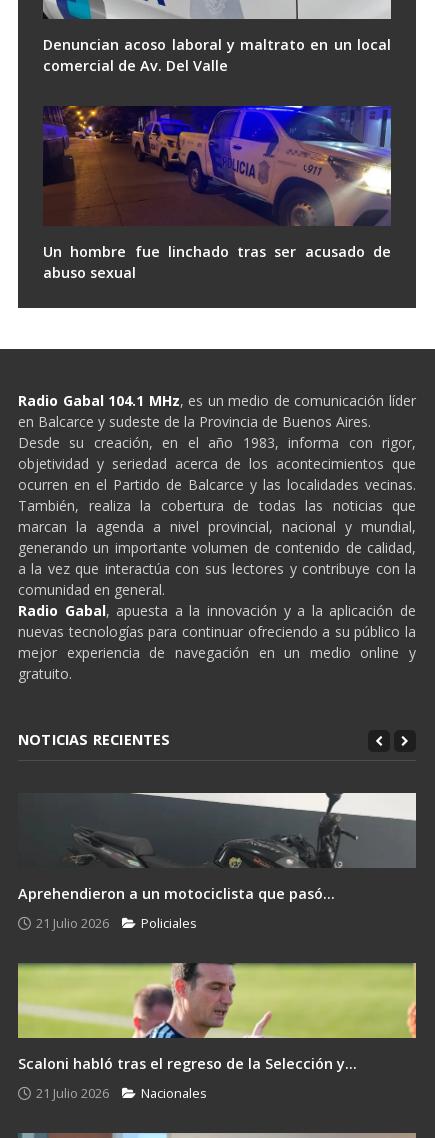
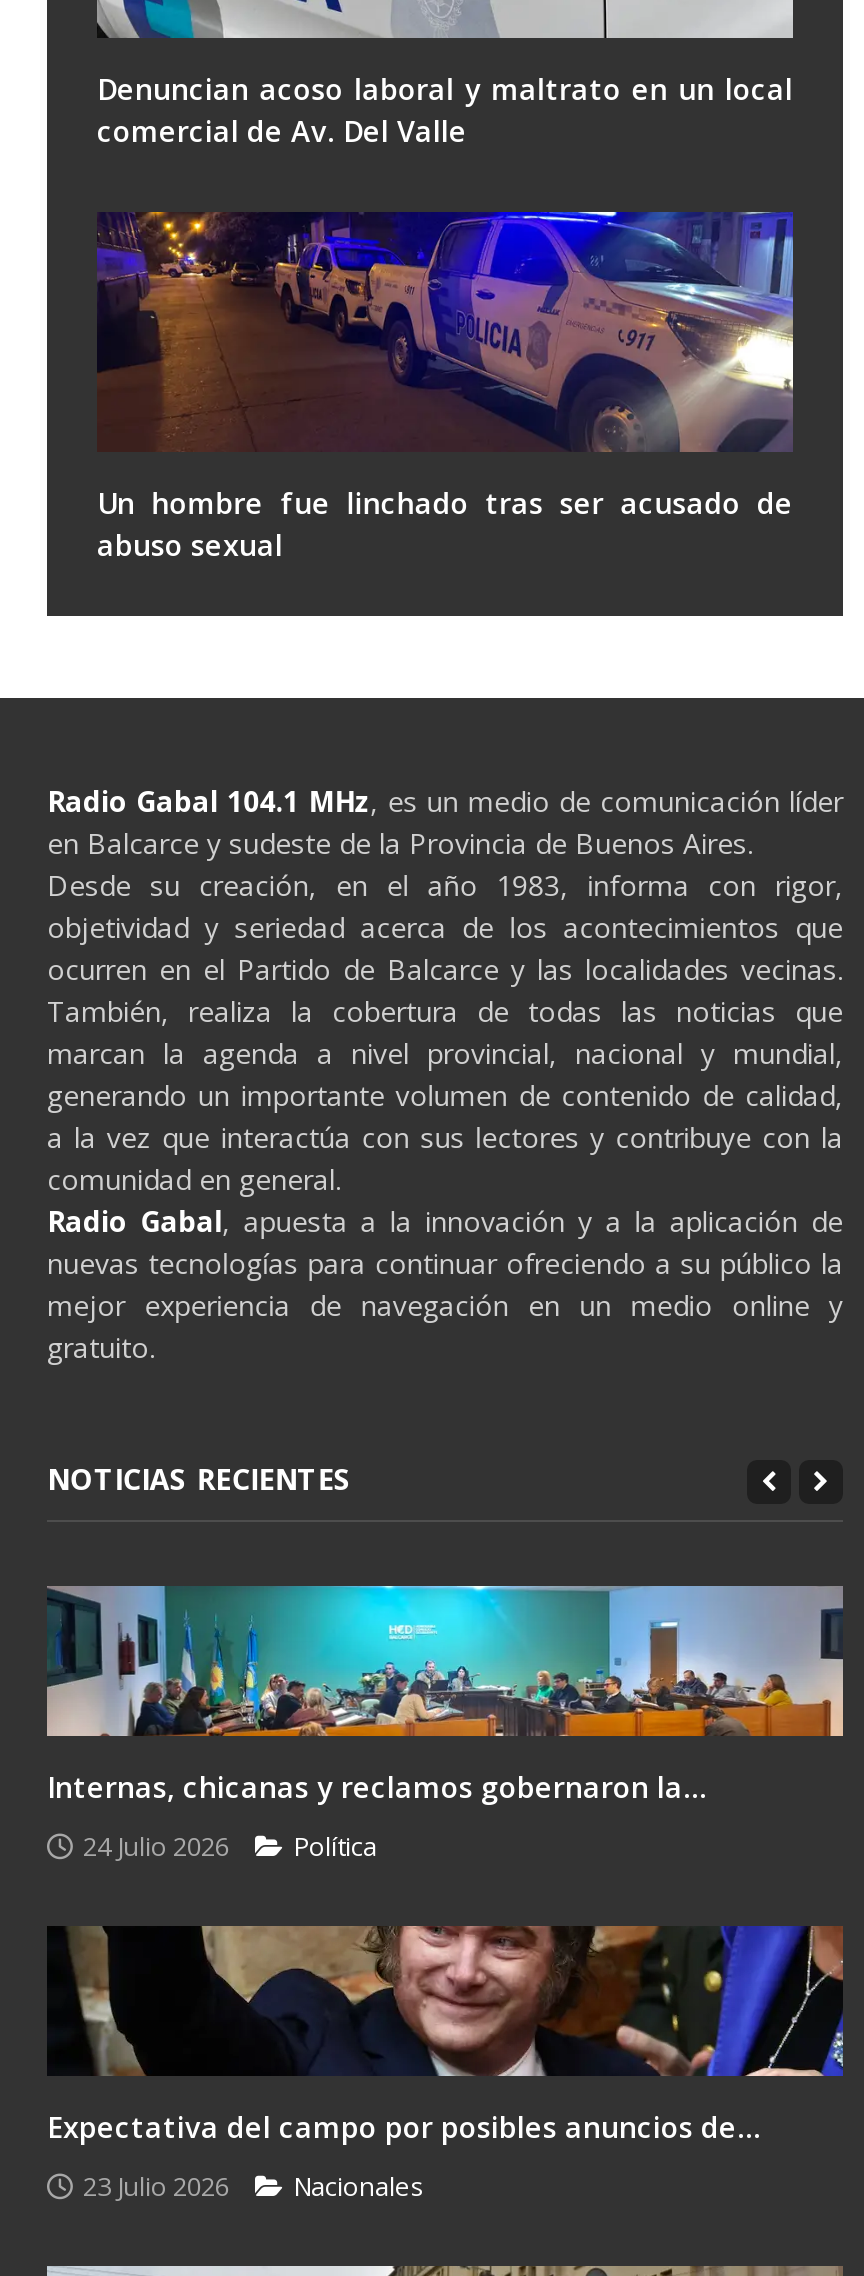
[18,792,417,903] [image] | Aprehendieron a un motociclista que pasó... -> [45,1584,843,1806] [image] | Internas, chicanas y reclamos gobernaron la...
[36,914,197,932] 21 Julio 2026 | Policiales -> [83,1828,377,1864] 24 Julio 2026 | Política
[17,963,417,1073] [image] | Scaloni habló tras el regreso de la Selección y... -> [47,1924,845,2146] [image] | Expectativa del campo por posibles anuncios de...
[36,1084,207,1102] 21 Julio 2026 Nacionales -> [83,2168,425,2204] 23 Julio 2026 Nacionales

